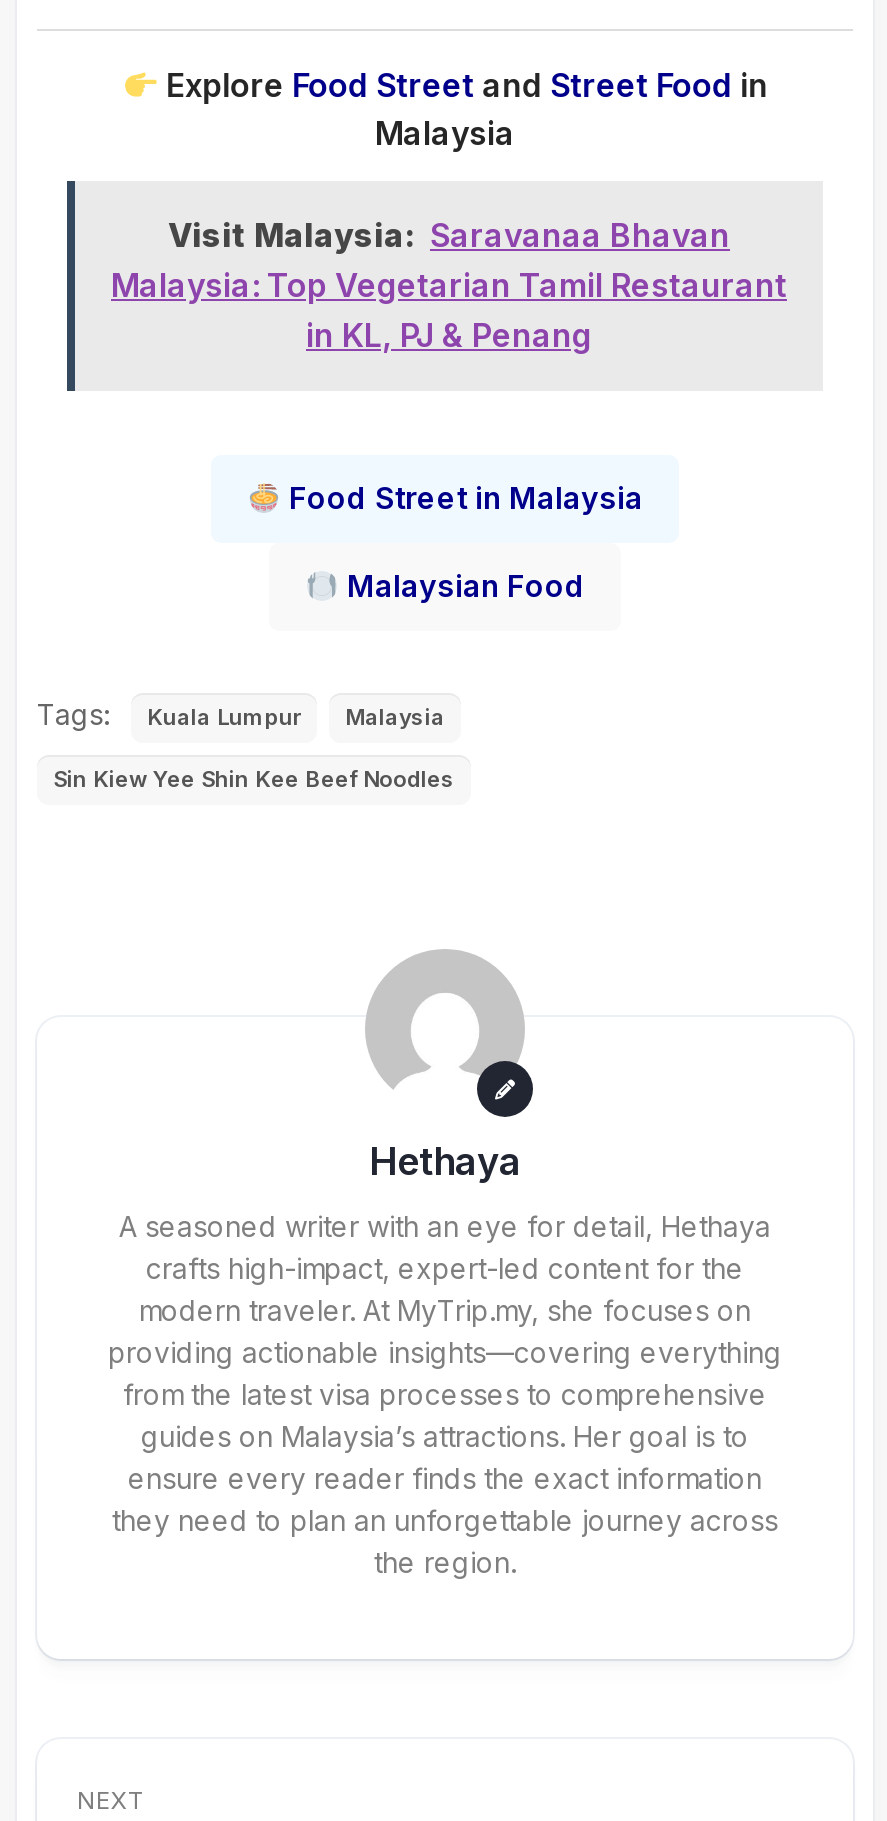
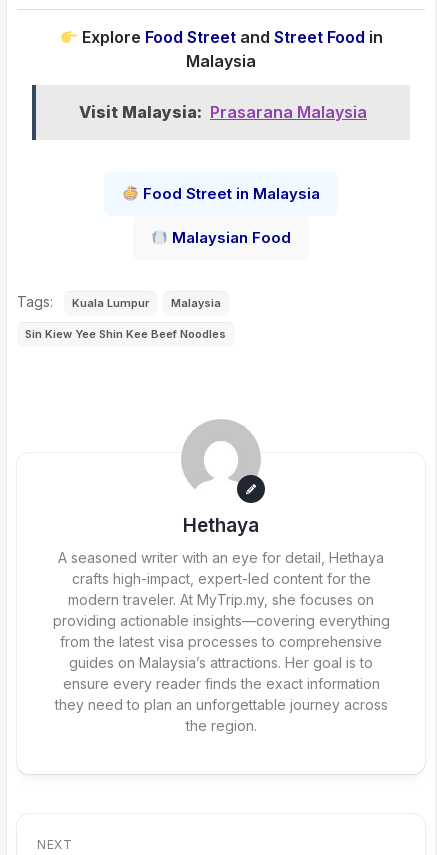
[111,215,787,355] Visit Malaysia: Saravanaa Bhavan | Malaysia: Top Vegetarian Tamil Restaurant | in KL, PJ & Penang -> [79,102,367,122] Visit Malaysia: Prasarana Malaysia

